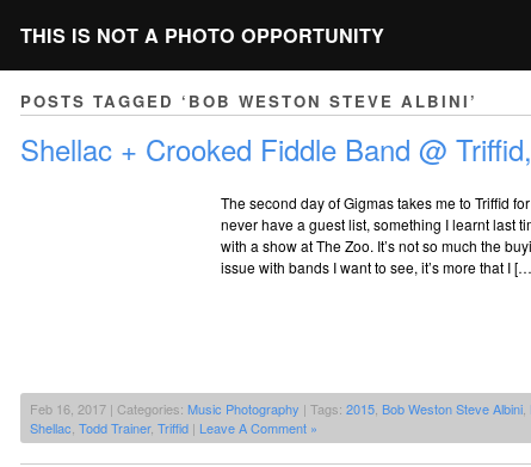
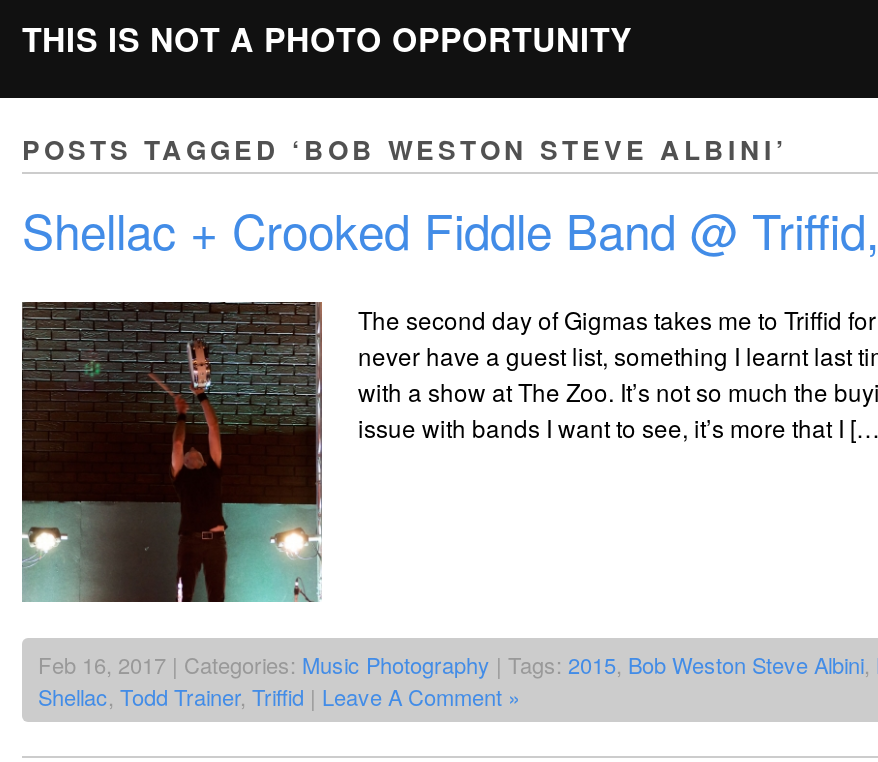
none -> [20,300,324,604] [image]

